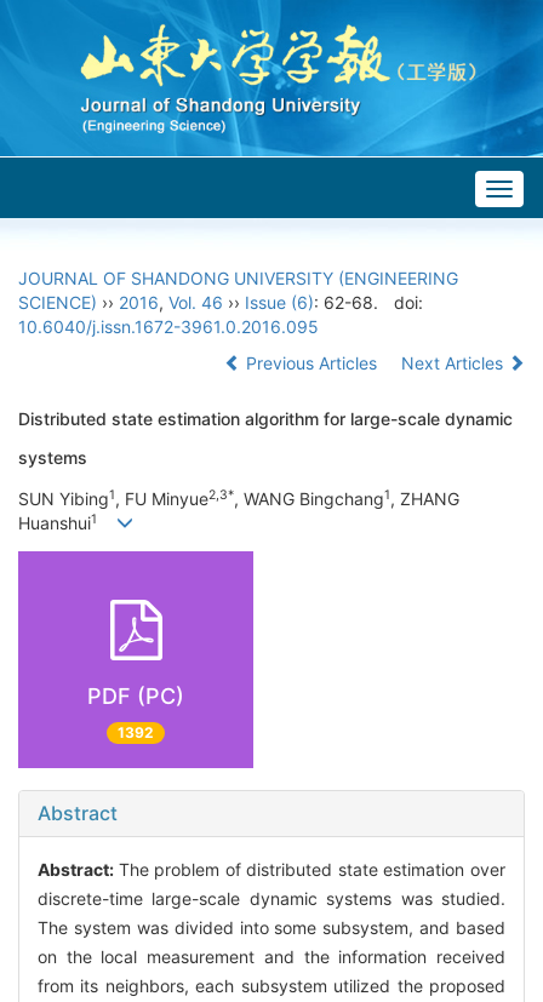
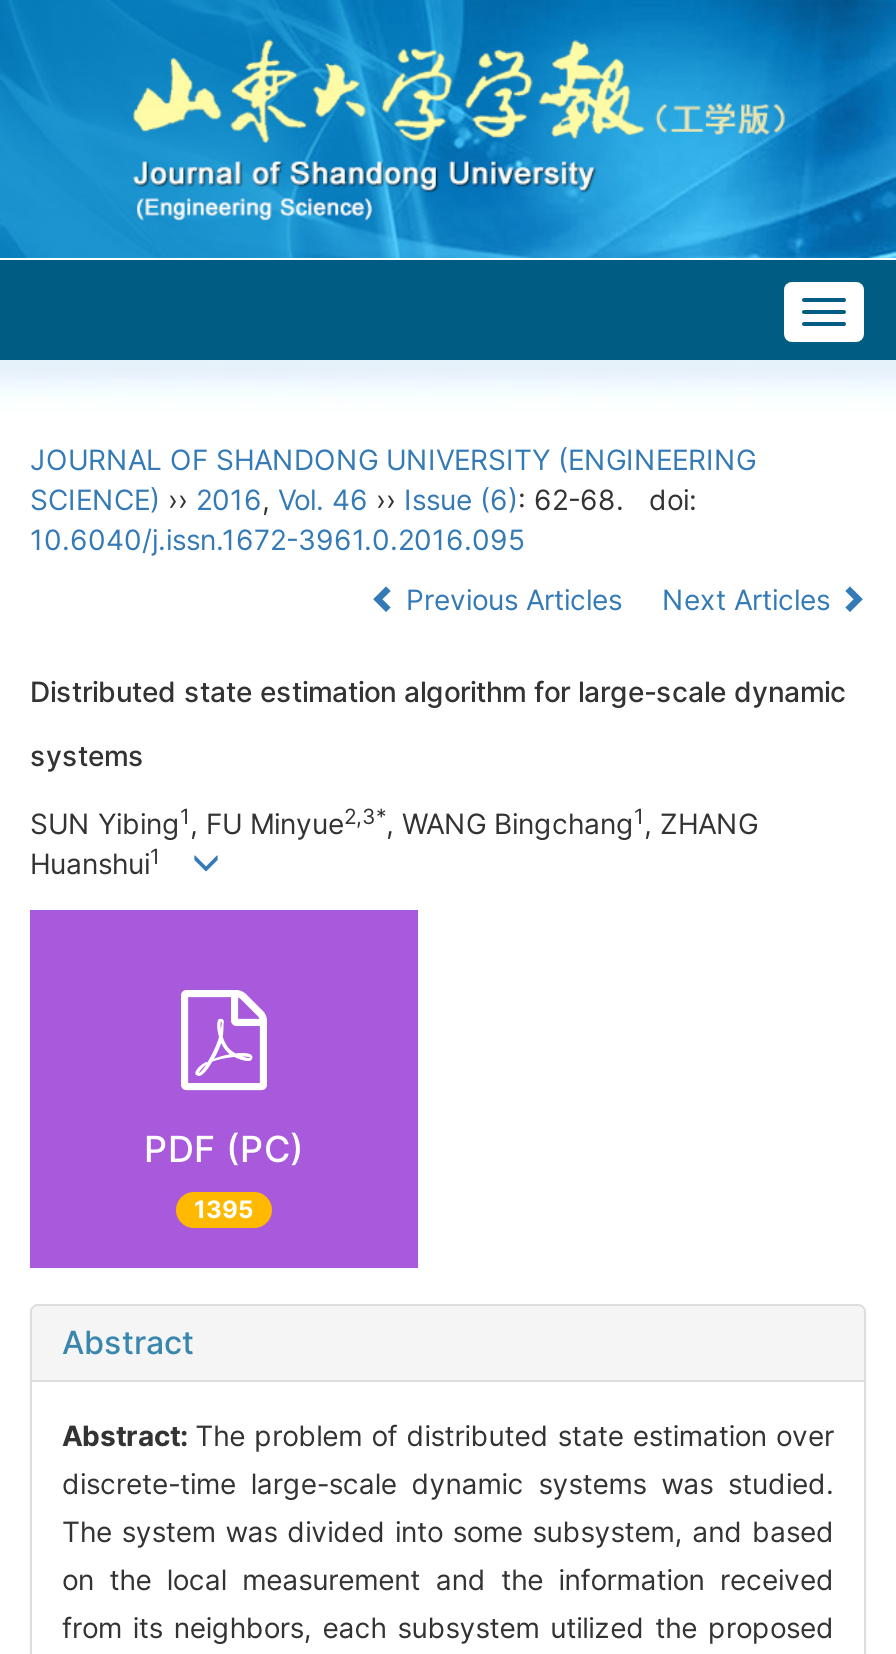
[118,723,154,741] 1392 -> [194,1194,254,1224] 1395

